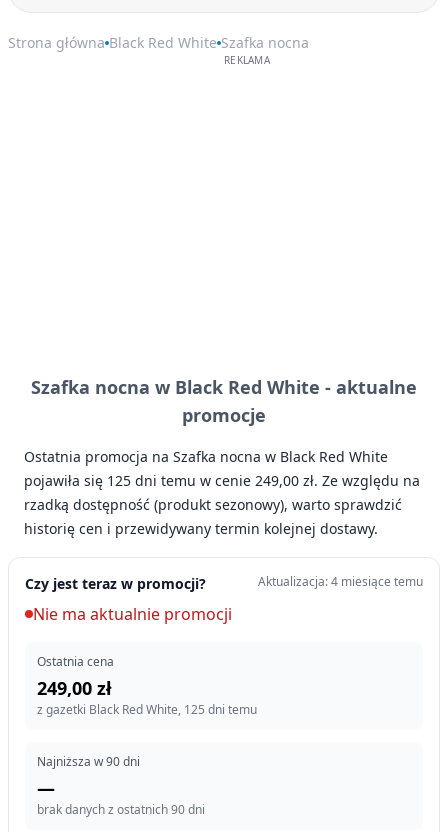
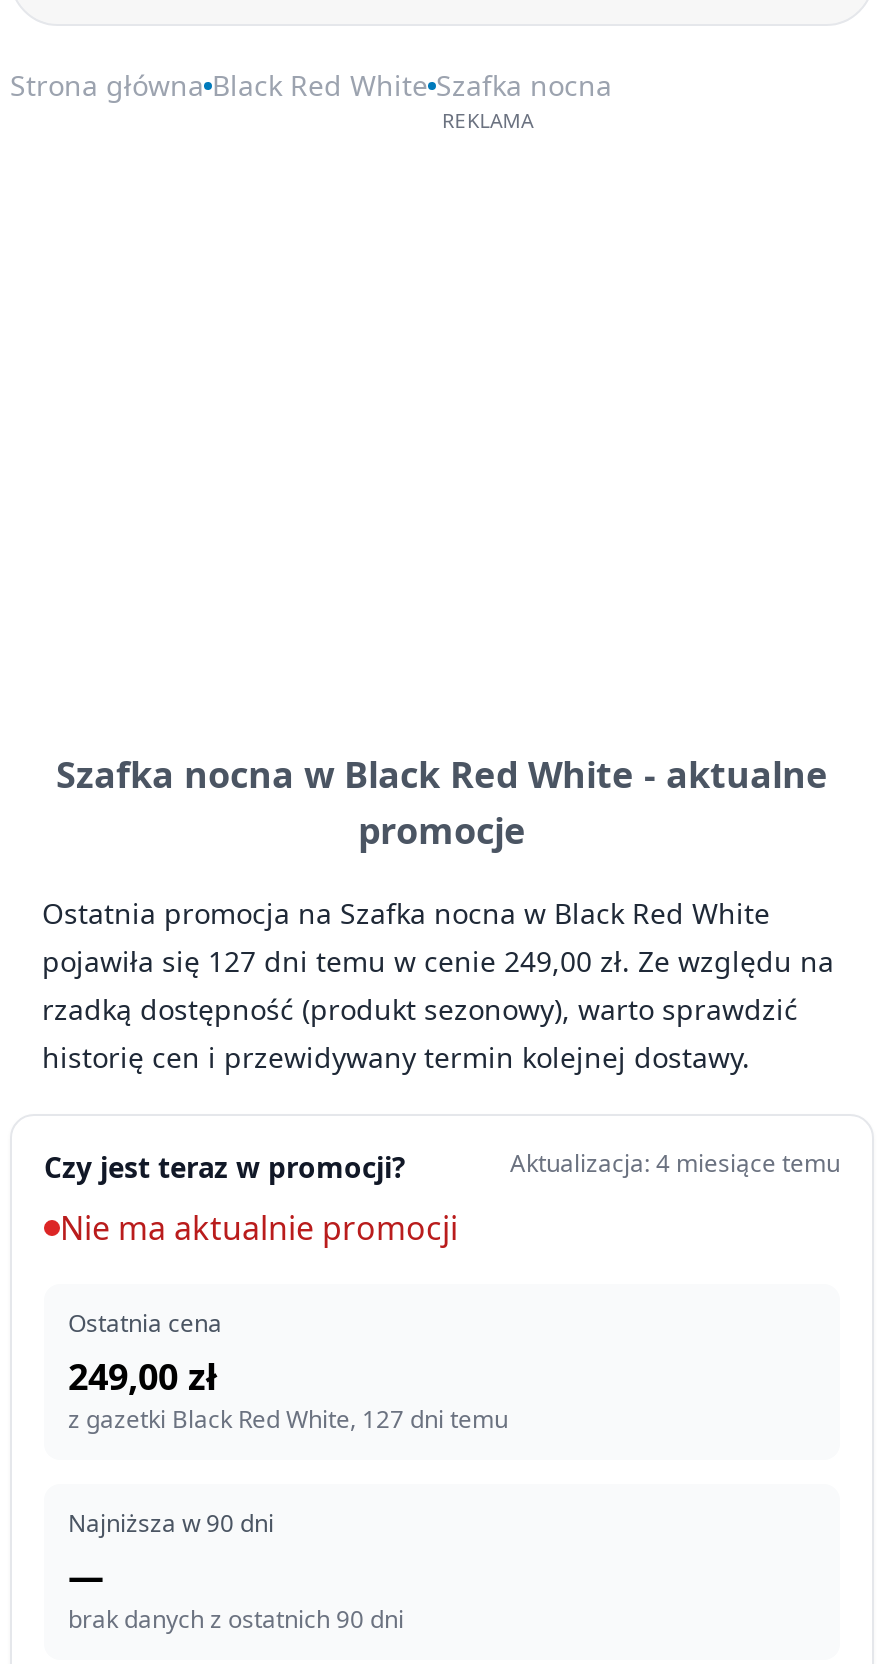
[24,471,420,490] pojawiła się 125 dni temu w cenie 249,00 zł. Ze względu na -> [42,942,834,980] pojawiła się 127 dni temu w cenie 249,00 zł. Ze względu na
[37,701,257,718] z gazetki Black Red White, 125 dni temu -> [68,1402,508,1436] z gazetki Black Red White, 127 dni temu

